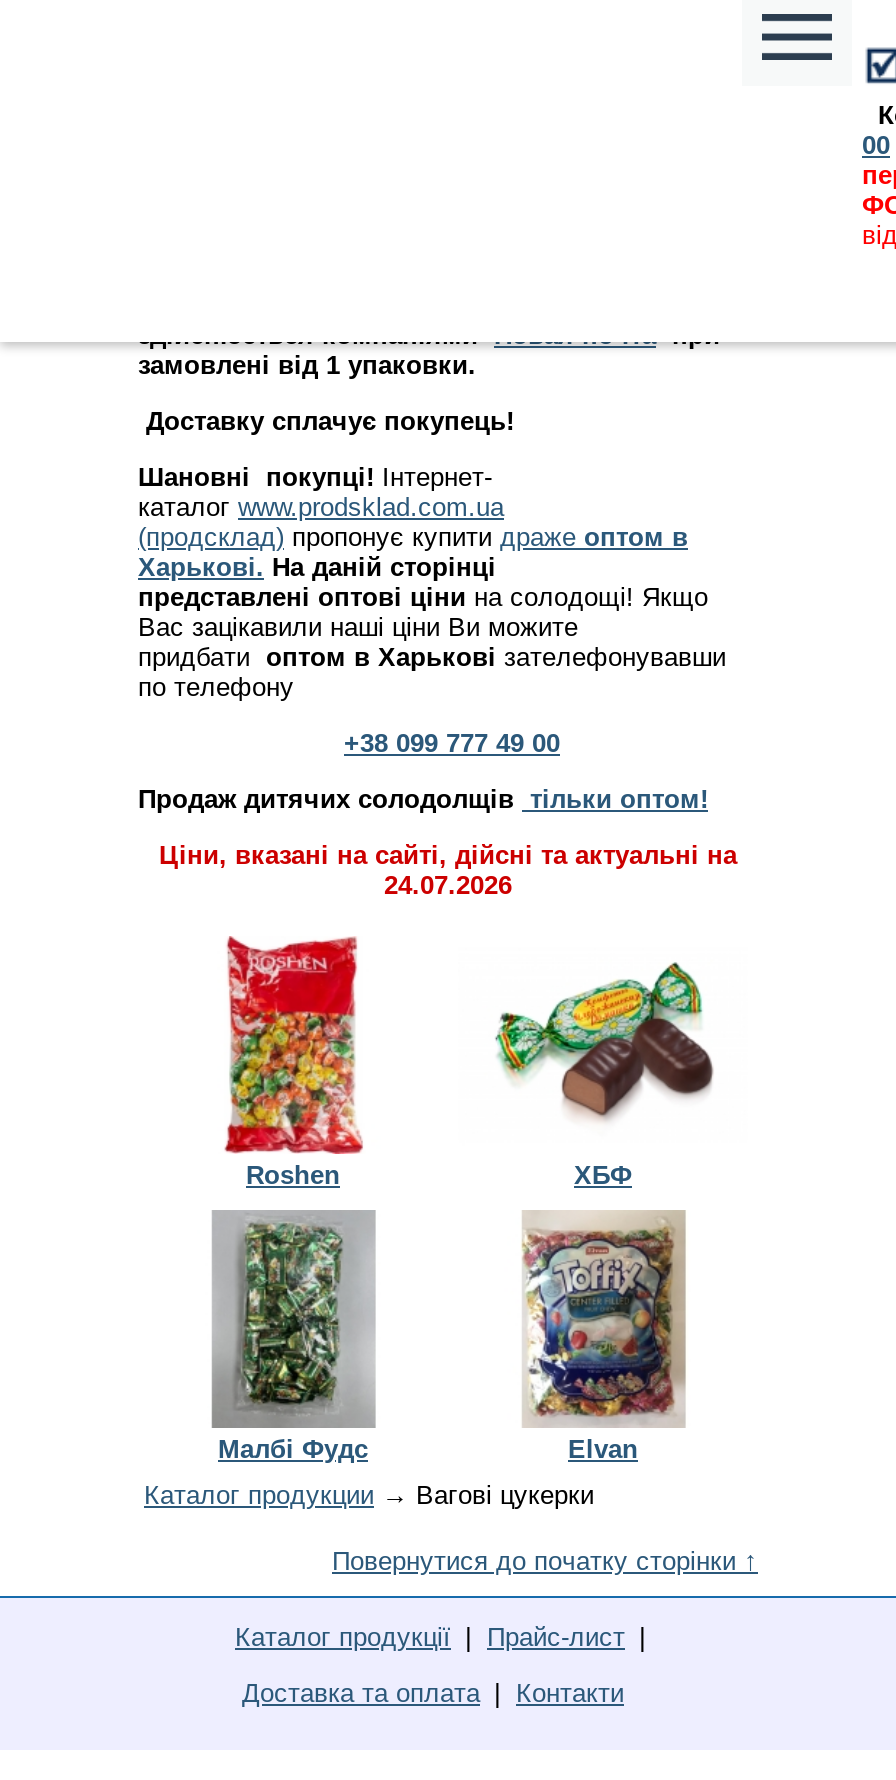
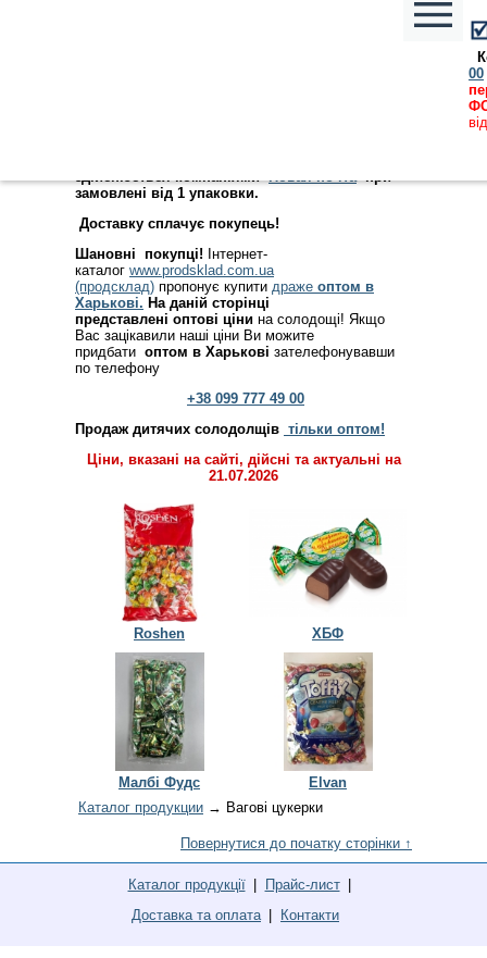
[384,870,512,900] 24.07.2026 -> [209,468,278,484] 21.07.2026

